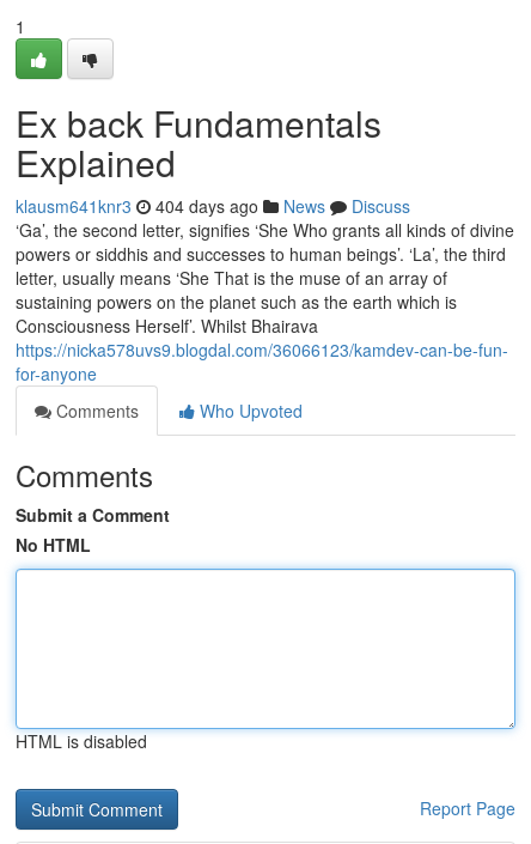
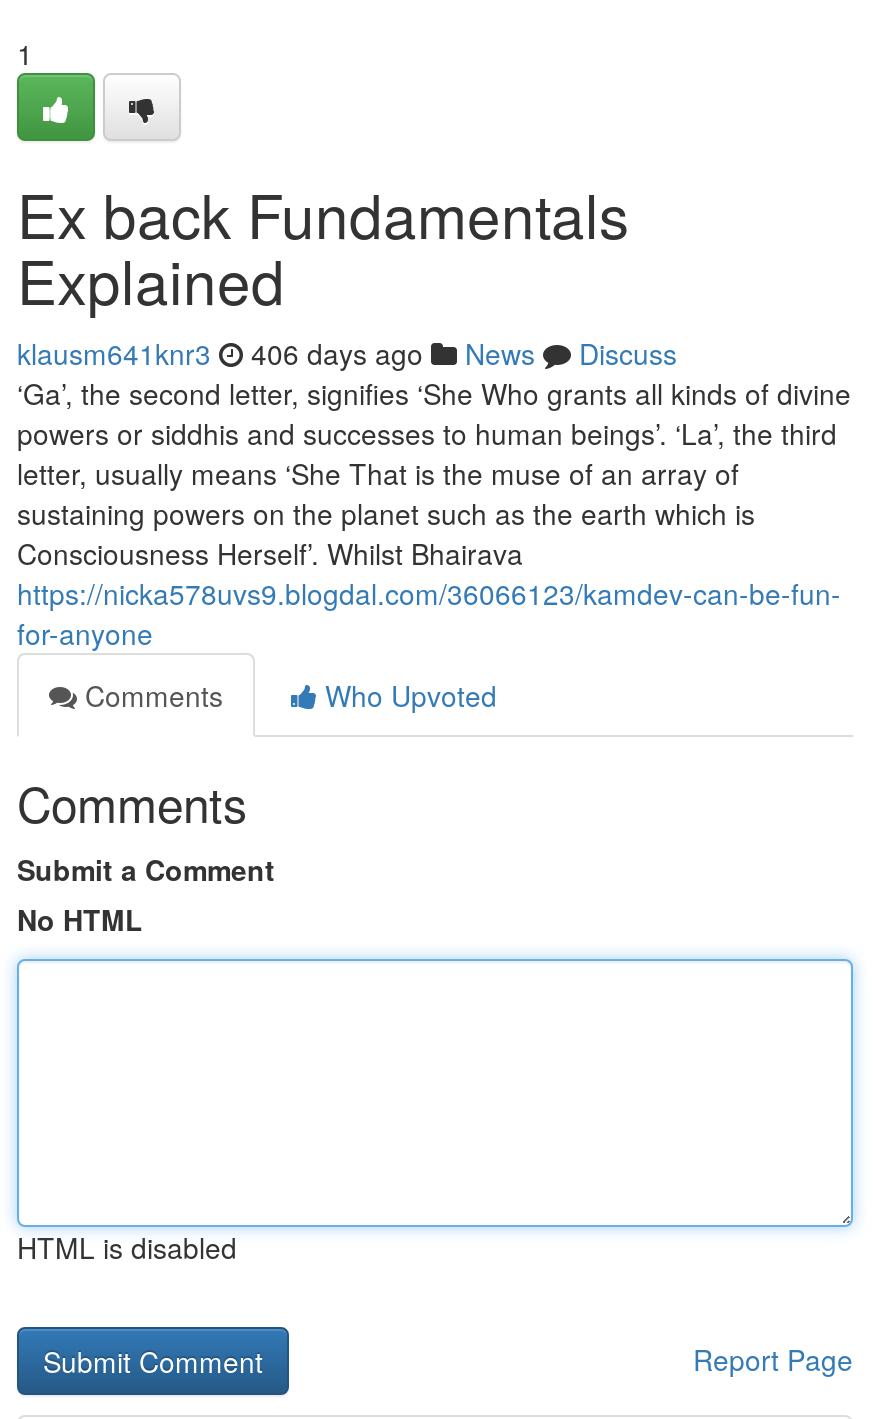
[16,194,410,218] klausm641knr3 404 days ago News Discuss -> [17,333,677,373] klausm641knr3 406 days ago News Discuss

